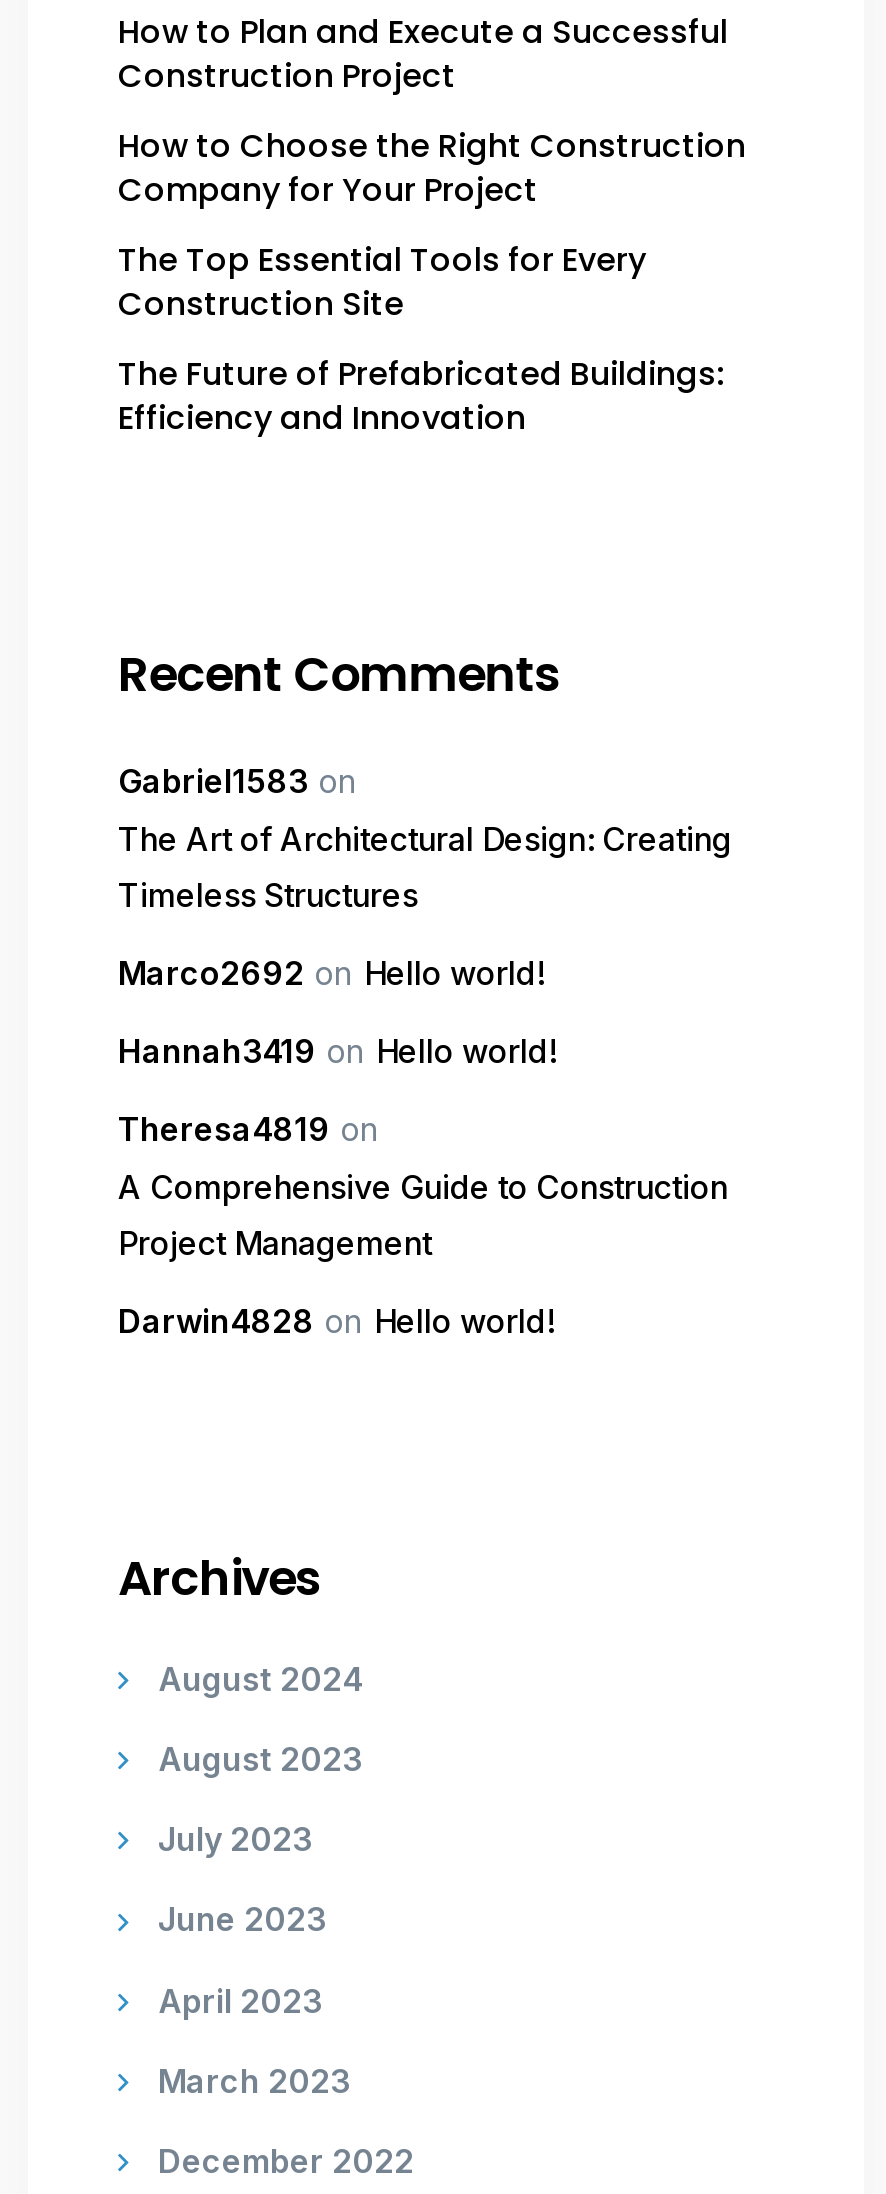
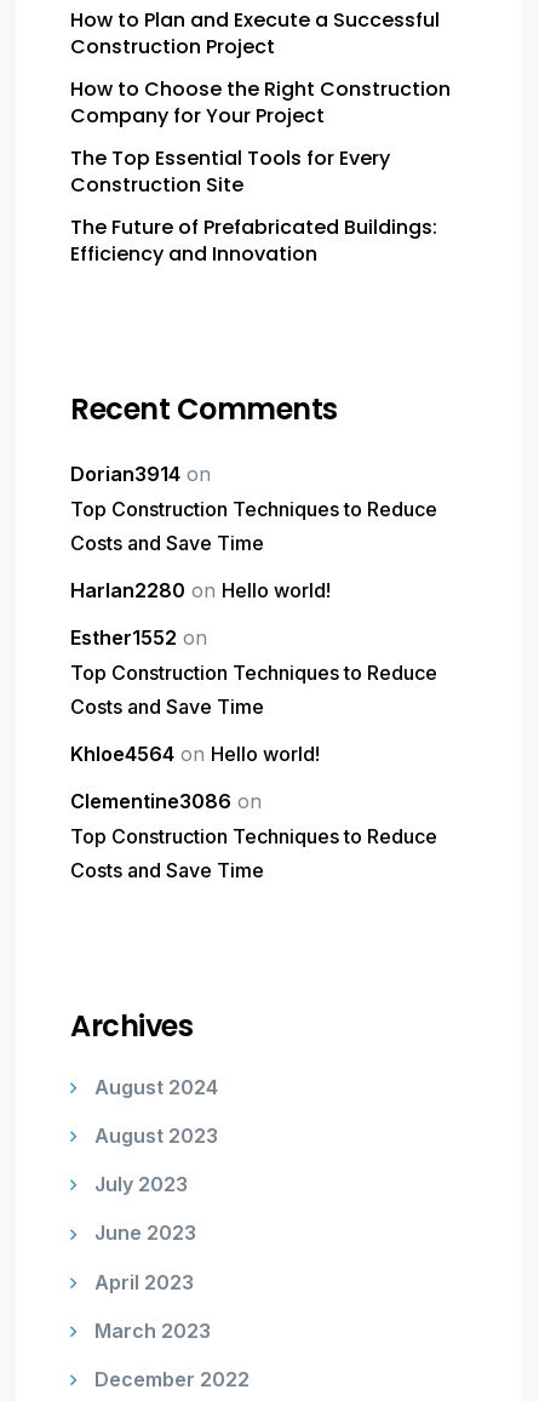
[118,761,732,915] Gabriel1583 on | The Art of Architectural Design: Creating | Timeless Structures -> [70,462,437,555] Dorian3914 on | Top Construction Techniques to Reduce | Costs and Save Time
[118,953,544,993] Marco2692 on Hello world! -> [70,578,331,602] Harlan2280 on Hello world!
[118,1031,556,1071] Hannah3419 on Hello world! -> [70,625,437,719] Esther1552 on | Top Construction Techniques to Reduce | Costs and Save Time
[118,1109,728,1263] Theresa4819 on | A Comprehensive Guide to Construction | Project Management -> [70,742,320,766] Khloe4564 on Hello world!
[118,1301,554,1341] Darwin4828 on Hello world! -> [70,789,437,882] Clementine3086 on | Top Construction Techniques to Reduce | Costs and Save Time

